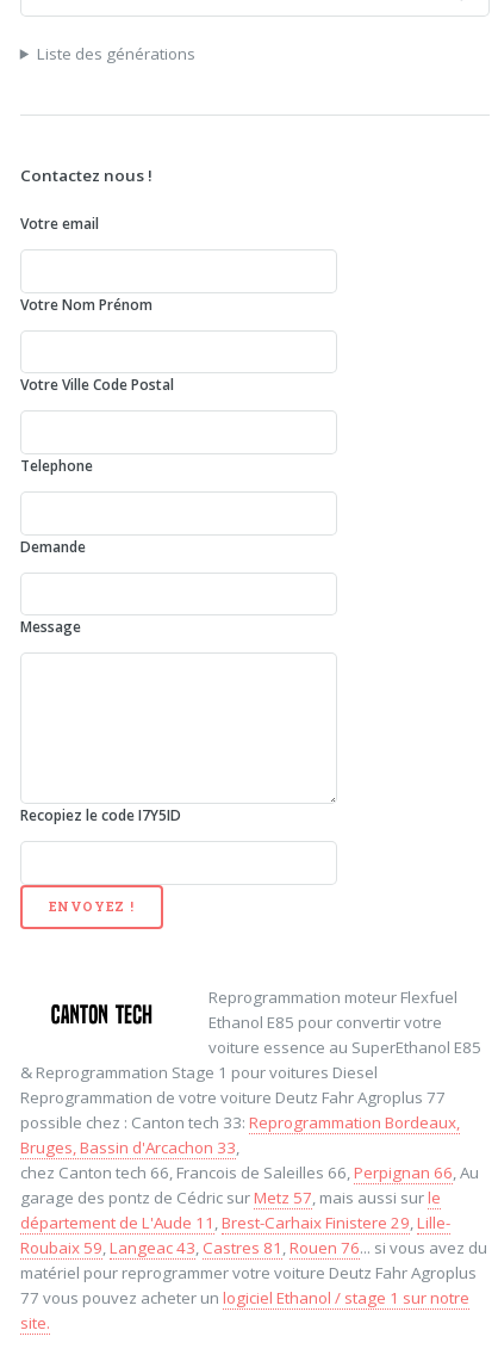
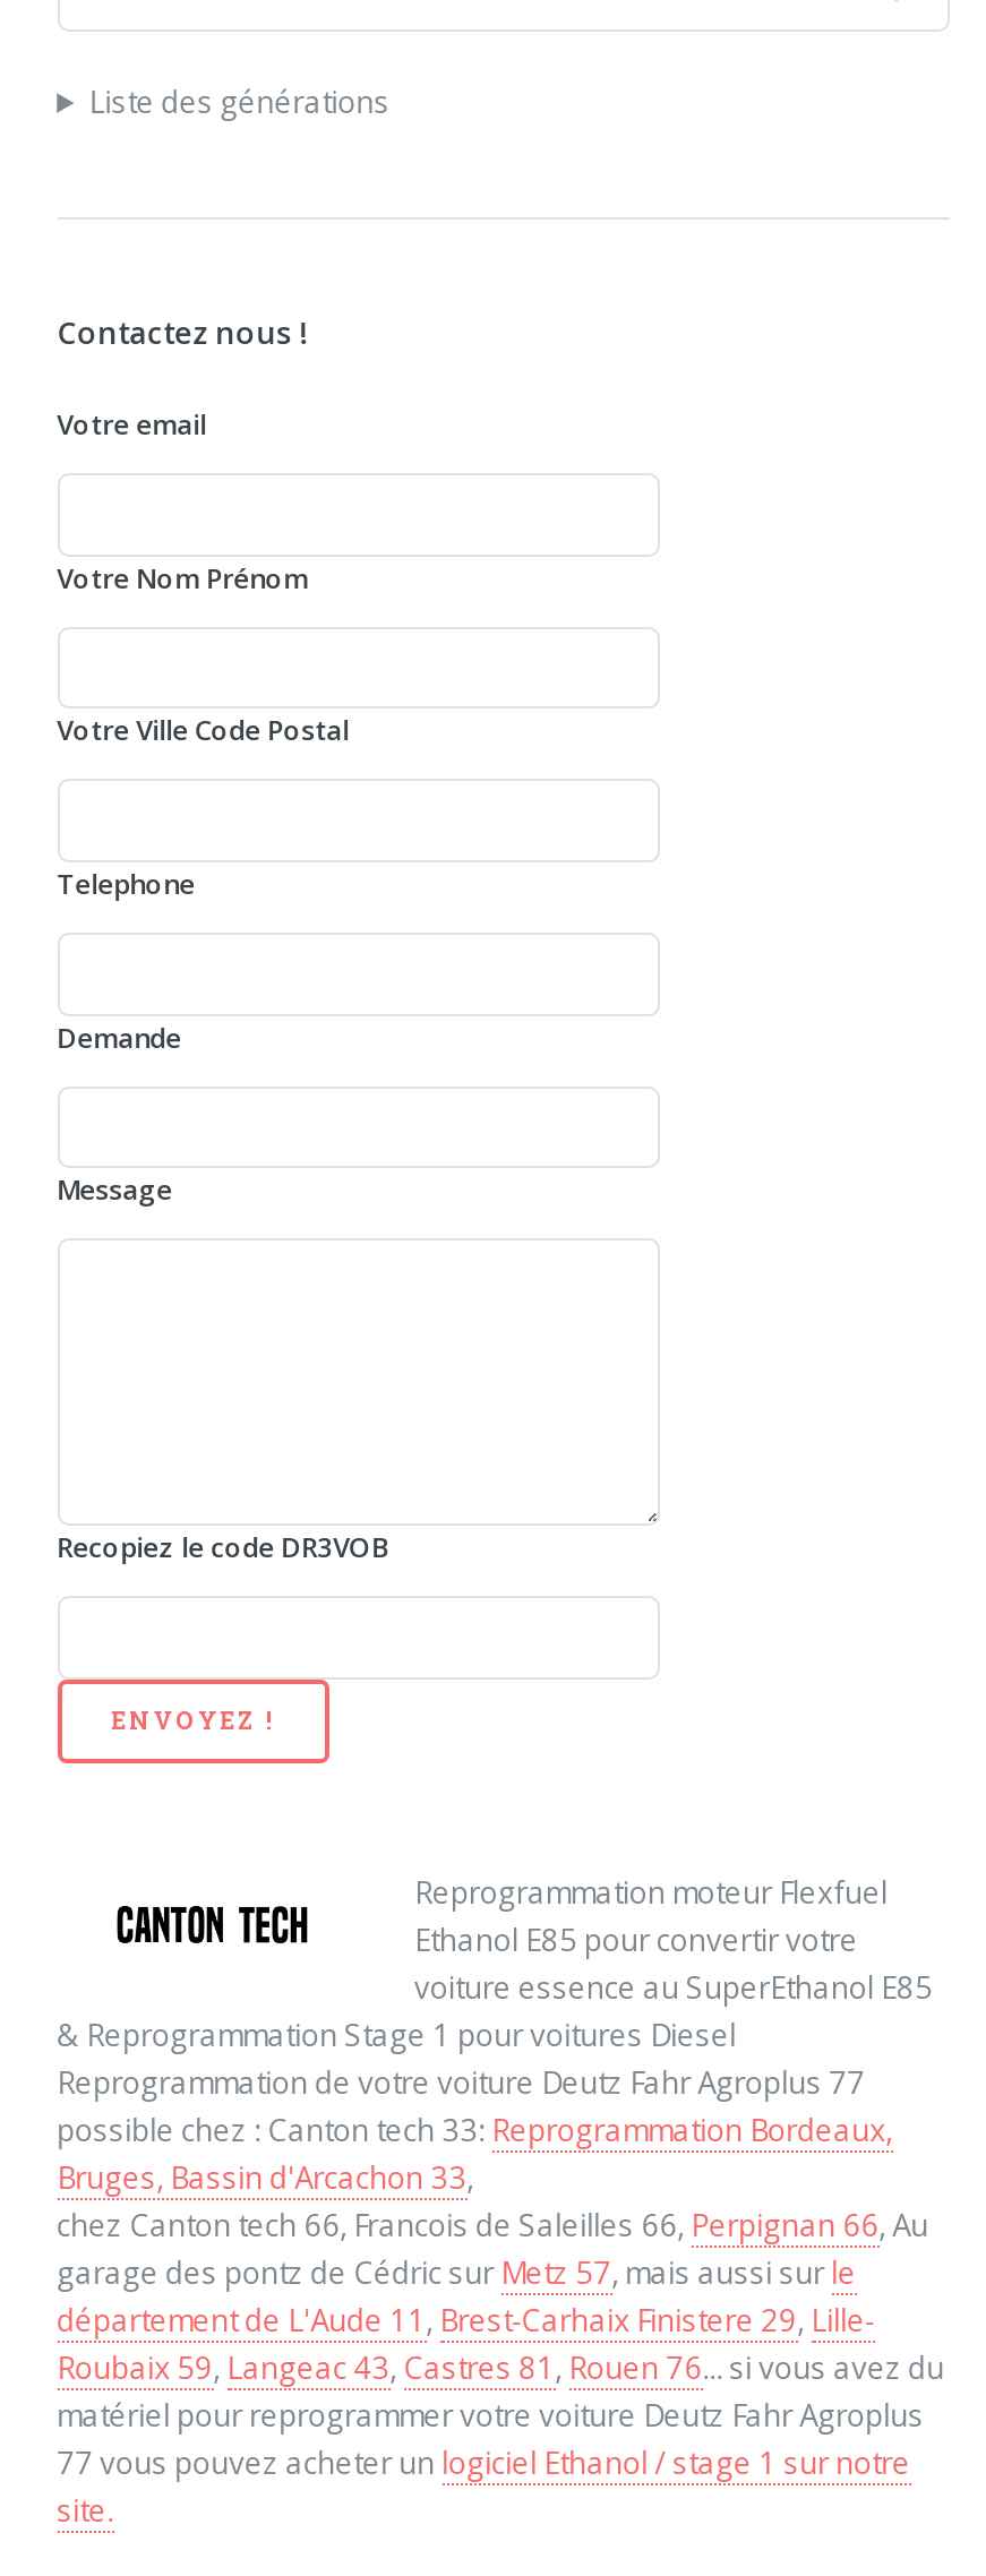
[20,805,181,826] Recopiez le code I7Y5ID -> [57,1528,388,1567] Recopiez le code DR3VOB

